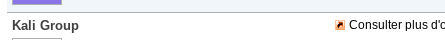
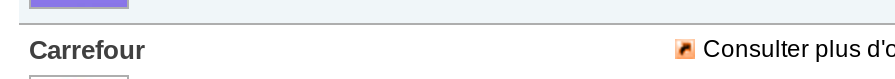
[12,18,79,33] Kali Group -> [29,35,145,65] Carrefour

